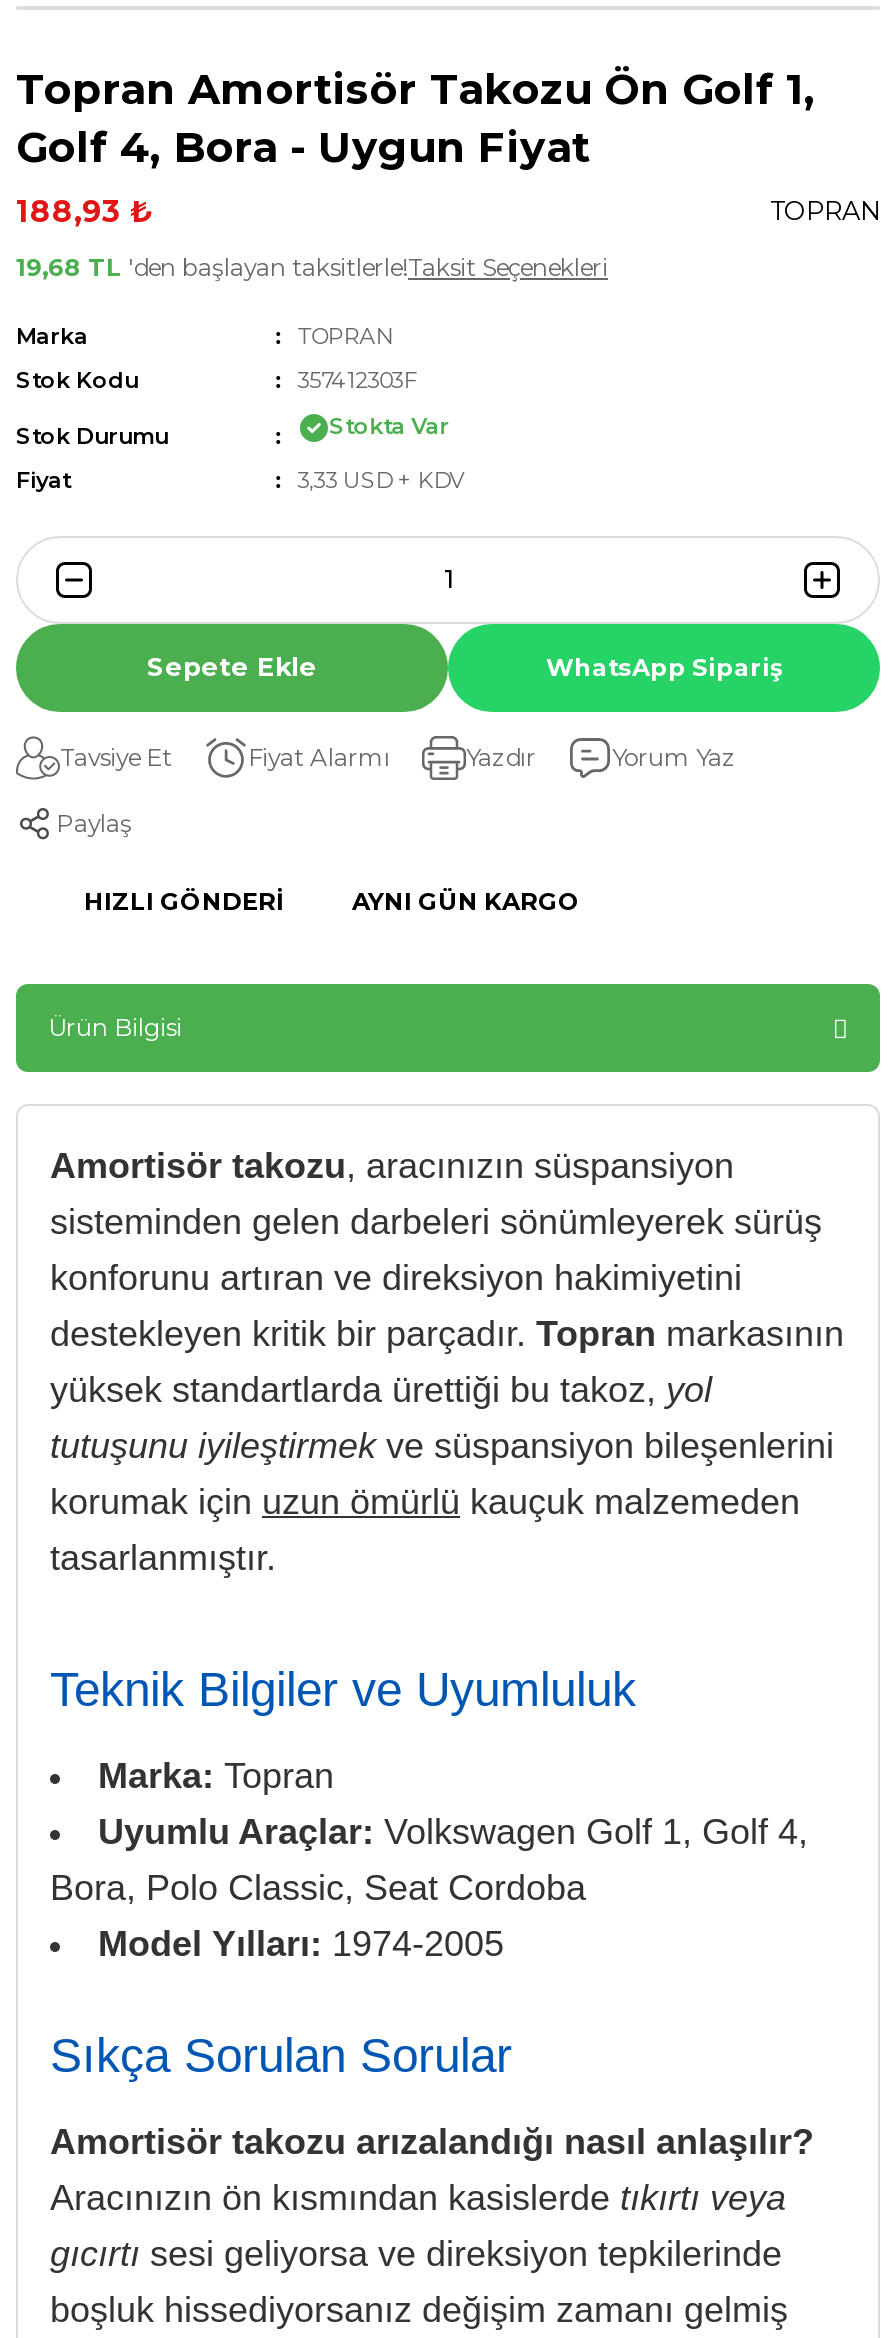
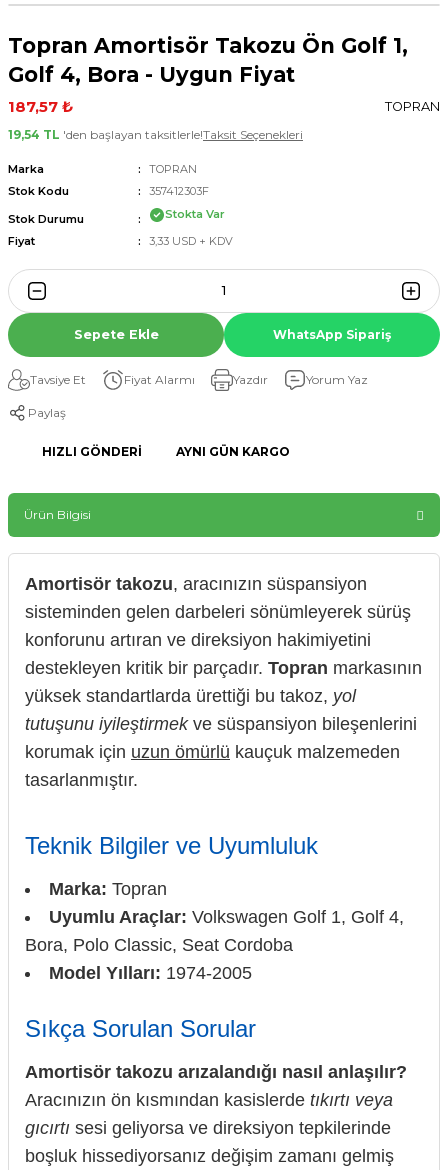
[16,192,152,230] 188,93 ₺ -> [8,97,73,116] 187,57 ₺
[16,252,608,282] 19,68 TL 'den başlayan taksitlerle!Taksit Seçenekleri -> [8,127,303,142] 19,54 TL 'den başlayan taksitlerle!Taksit Seçenekleri

